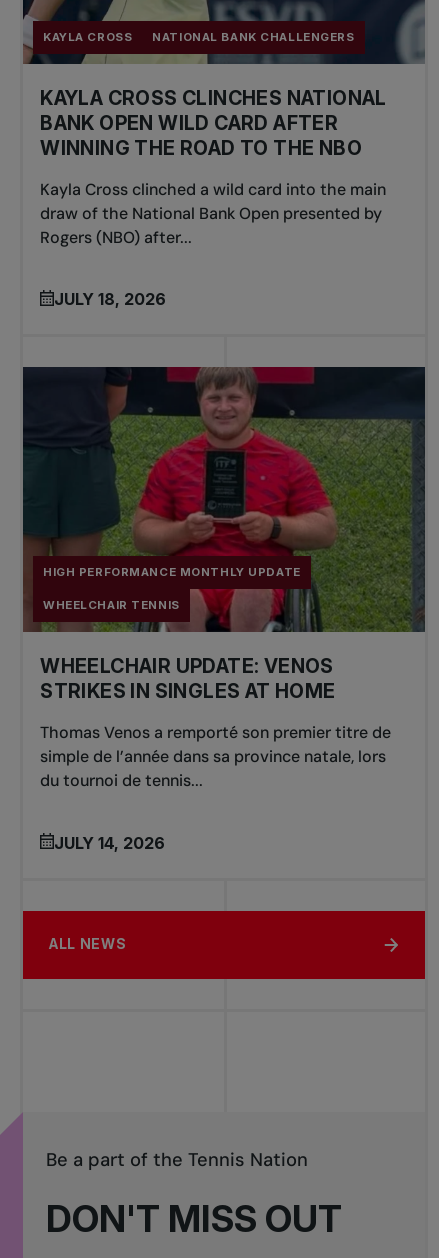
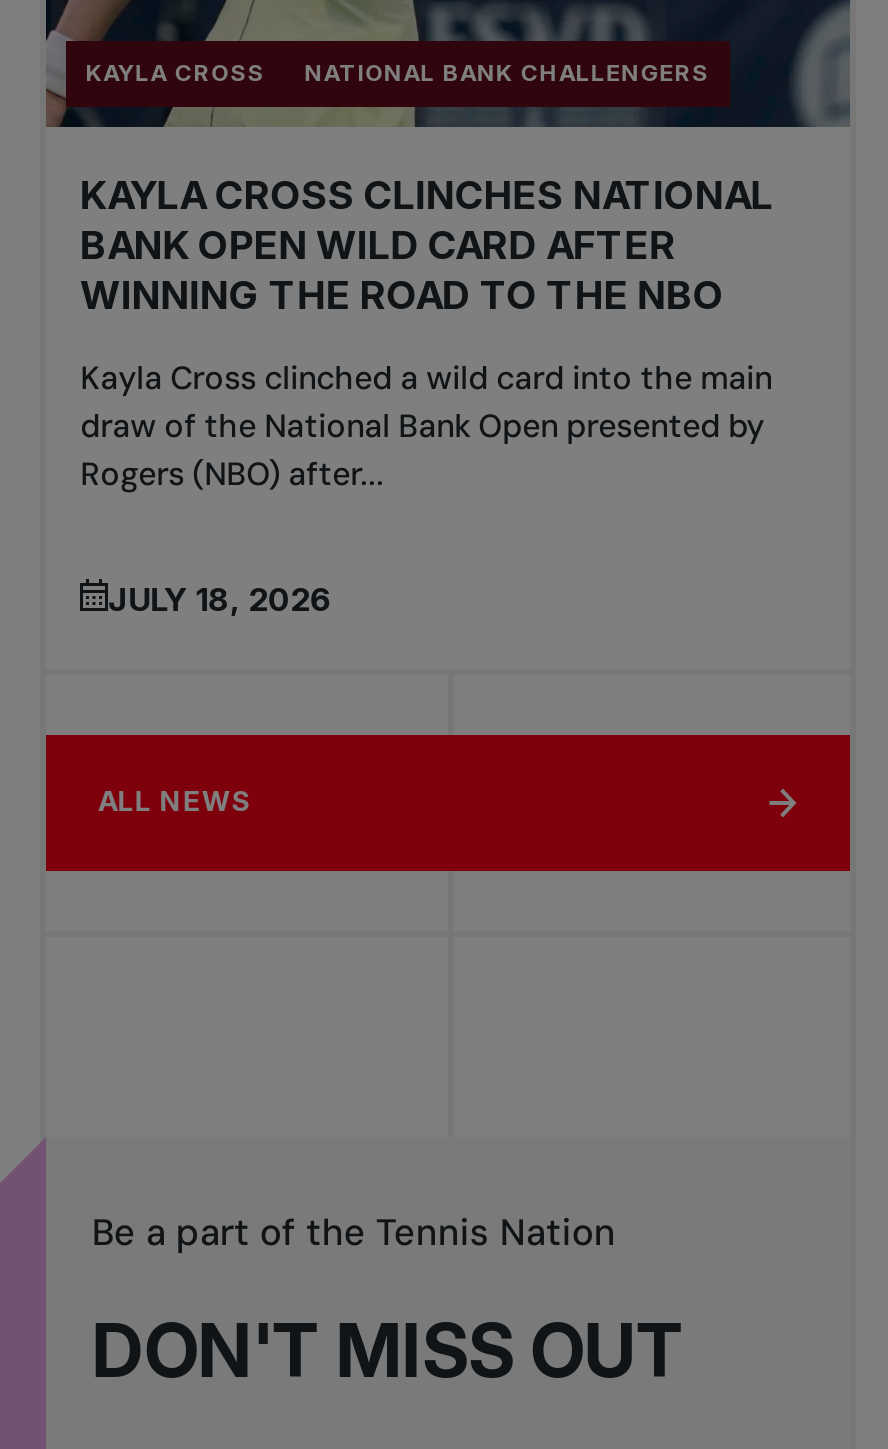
[22,366,426,853] [image] | HIGH PERFORMANCE MONTHLY UPDATE | WHEELCHAIR TENNIS | WHEELCHAIR UPDATE: VENOS | STRIKES IN SINGLES AT HOME | Thomas Venos a remporté son premier titre de | simple de l’année dans sa province natale, lors | du tournoi de tennis... | JULY 14, 2026 -> none

